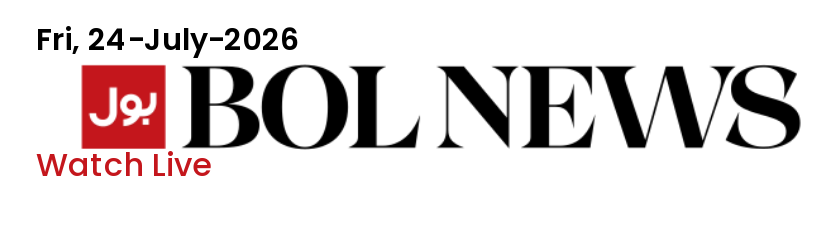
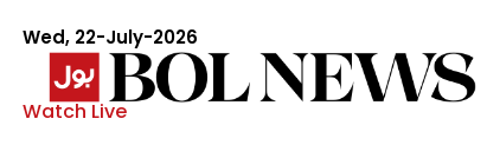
[36,18,300,60] Fri, 24-July-2026 -> [23,25,198,50] Wed, 22-July-2026

